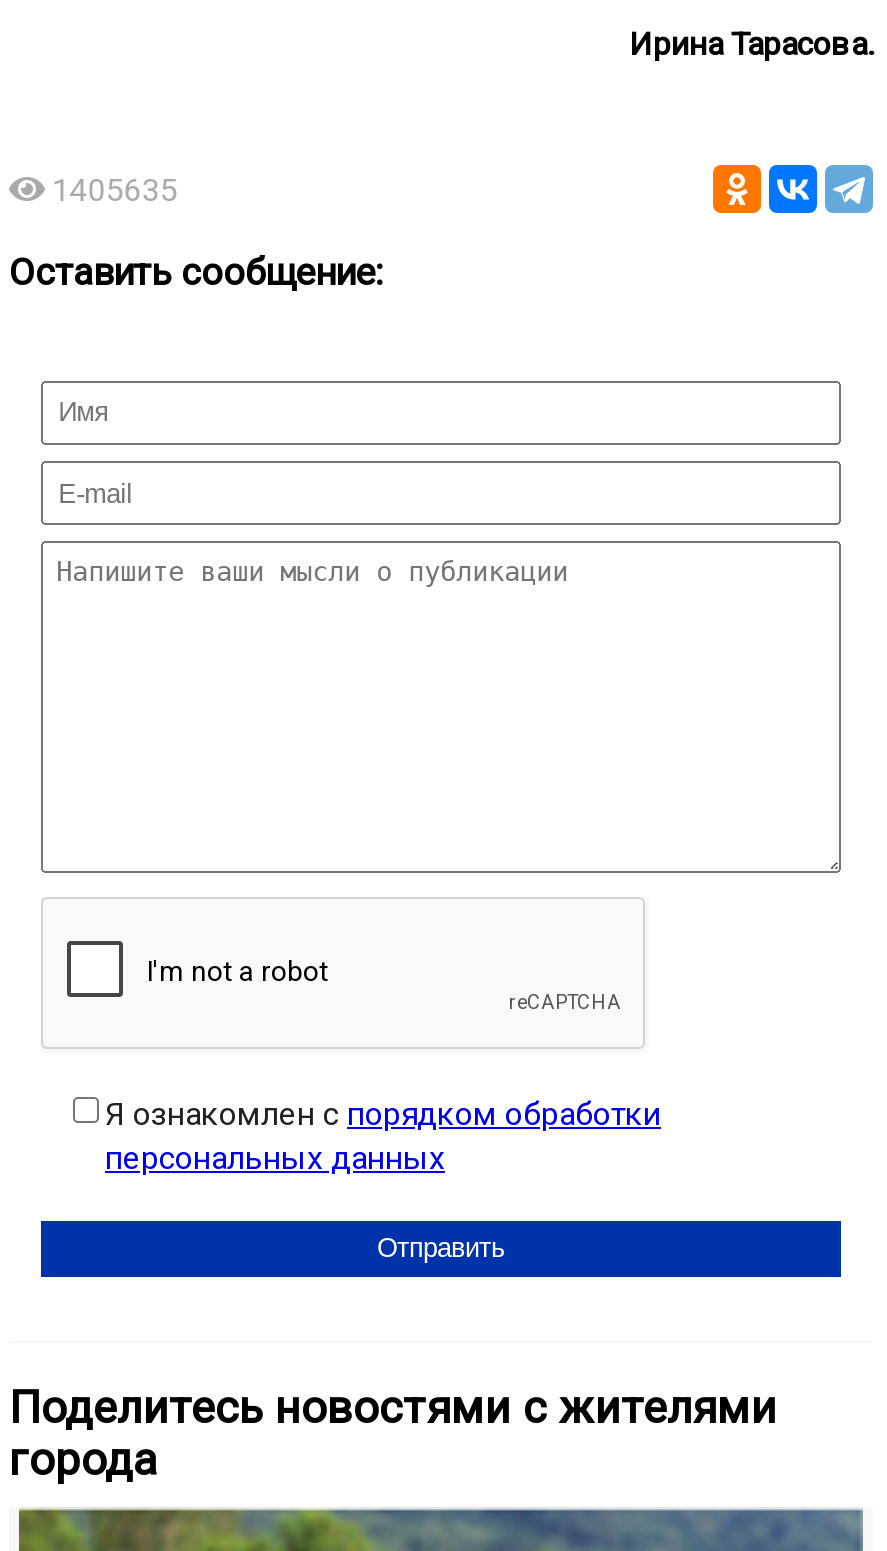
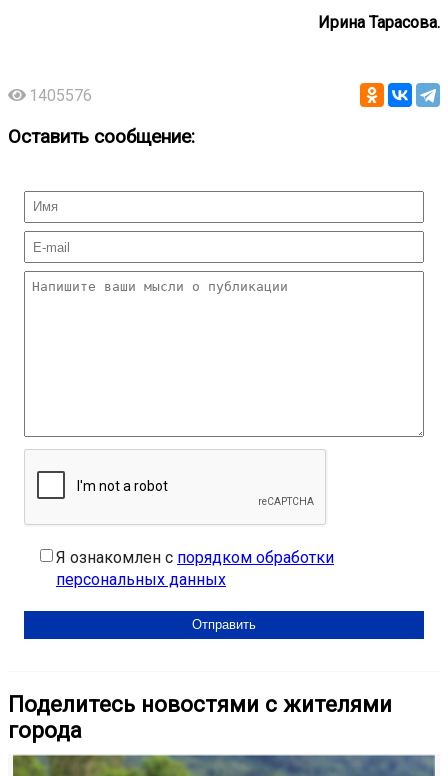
[51,171,177,209] 1405635 -> [29,86,92,105] 1405576

